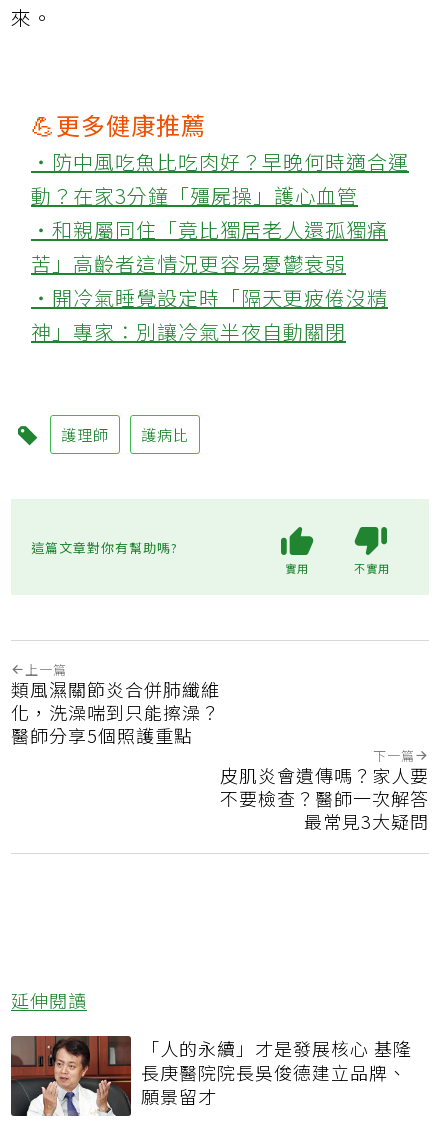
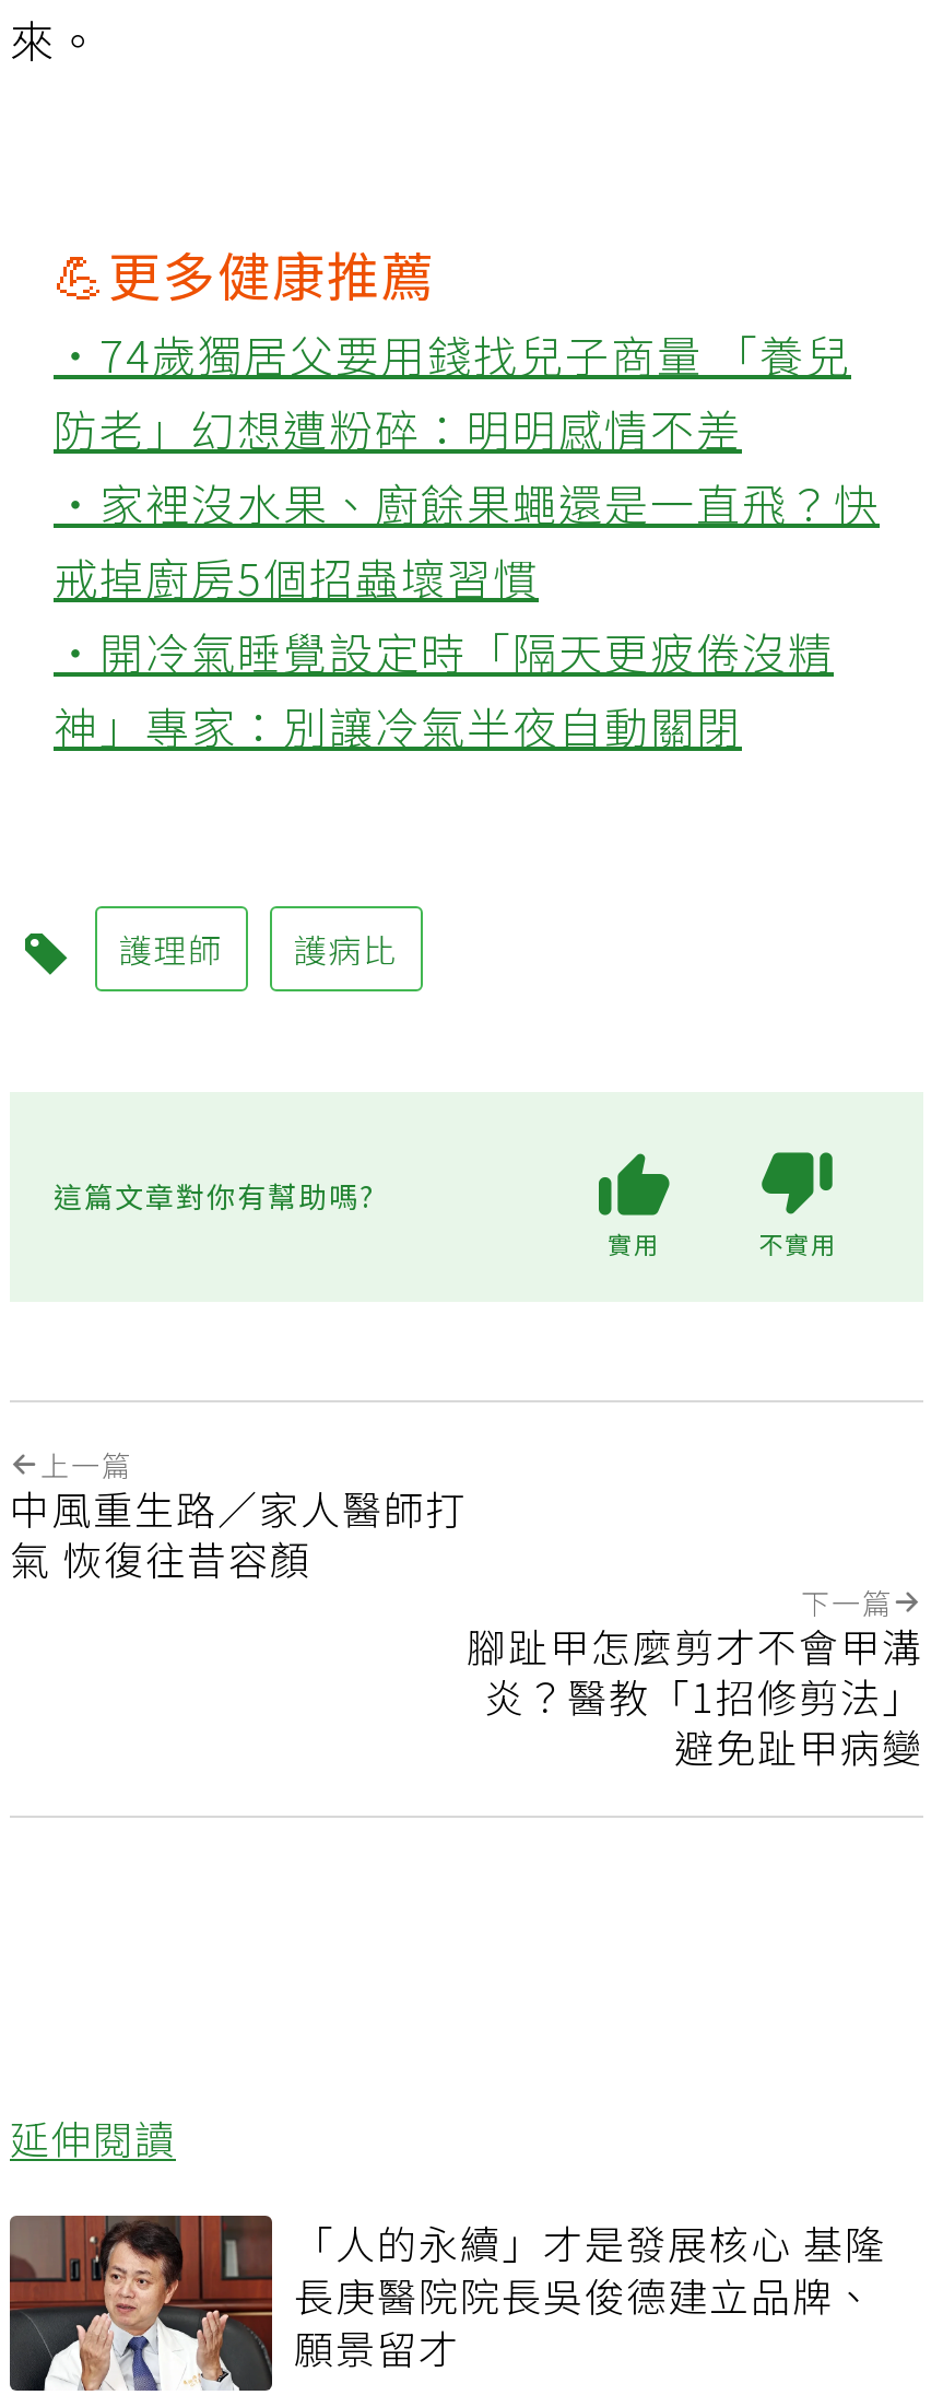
[31,147,409,278] ‧防中風吃魚比吃肉好？早晚何時適合運 | 動？在家3分鐘「殭屍操」護心血管 | ‧和親屬同住「竟比獨居老人還孤獨痛 | 苦」高齡者這情況更容易憂鬱衰弱 -> [54,322,880,608] ‧74歲獨居父要用錢找兒子商量 「養兒 | 防老」幻想遭粉碎：明明感情不差 | ‧家裡沒水果、廚餘果蠅還是一直飛？快 | 戒掉廚房5個招蟲壞習慣
[11,676,220,748] 類風濕關節炎合併肺纖維 | 化，洗澡喘到只能擦澡？ | 醫師分享5個照護重點 -> [10,1478,467,1585] 中風重生路／家人醫師打 | 氣 恢復往昔容顏
[220,762,429,834] 皮肌炎會遺傳嗎？家人要 | 不要檢查？醫師一次解答 | 最常見3大疑問 -> [467,1616,923,1773] 腳趾甲怎麼剪才不會甲溝 | 炎？醫教「1招修剪法」 | 避免趾甲病變

